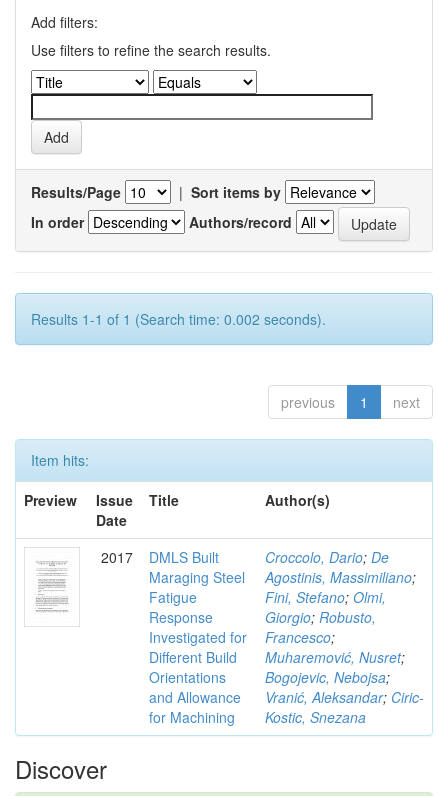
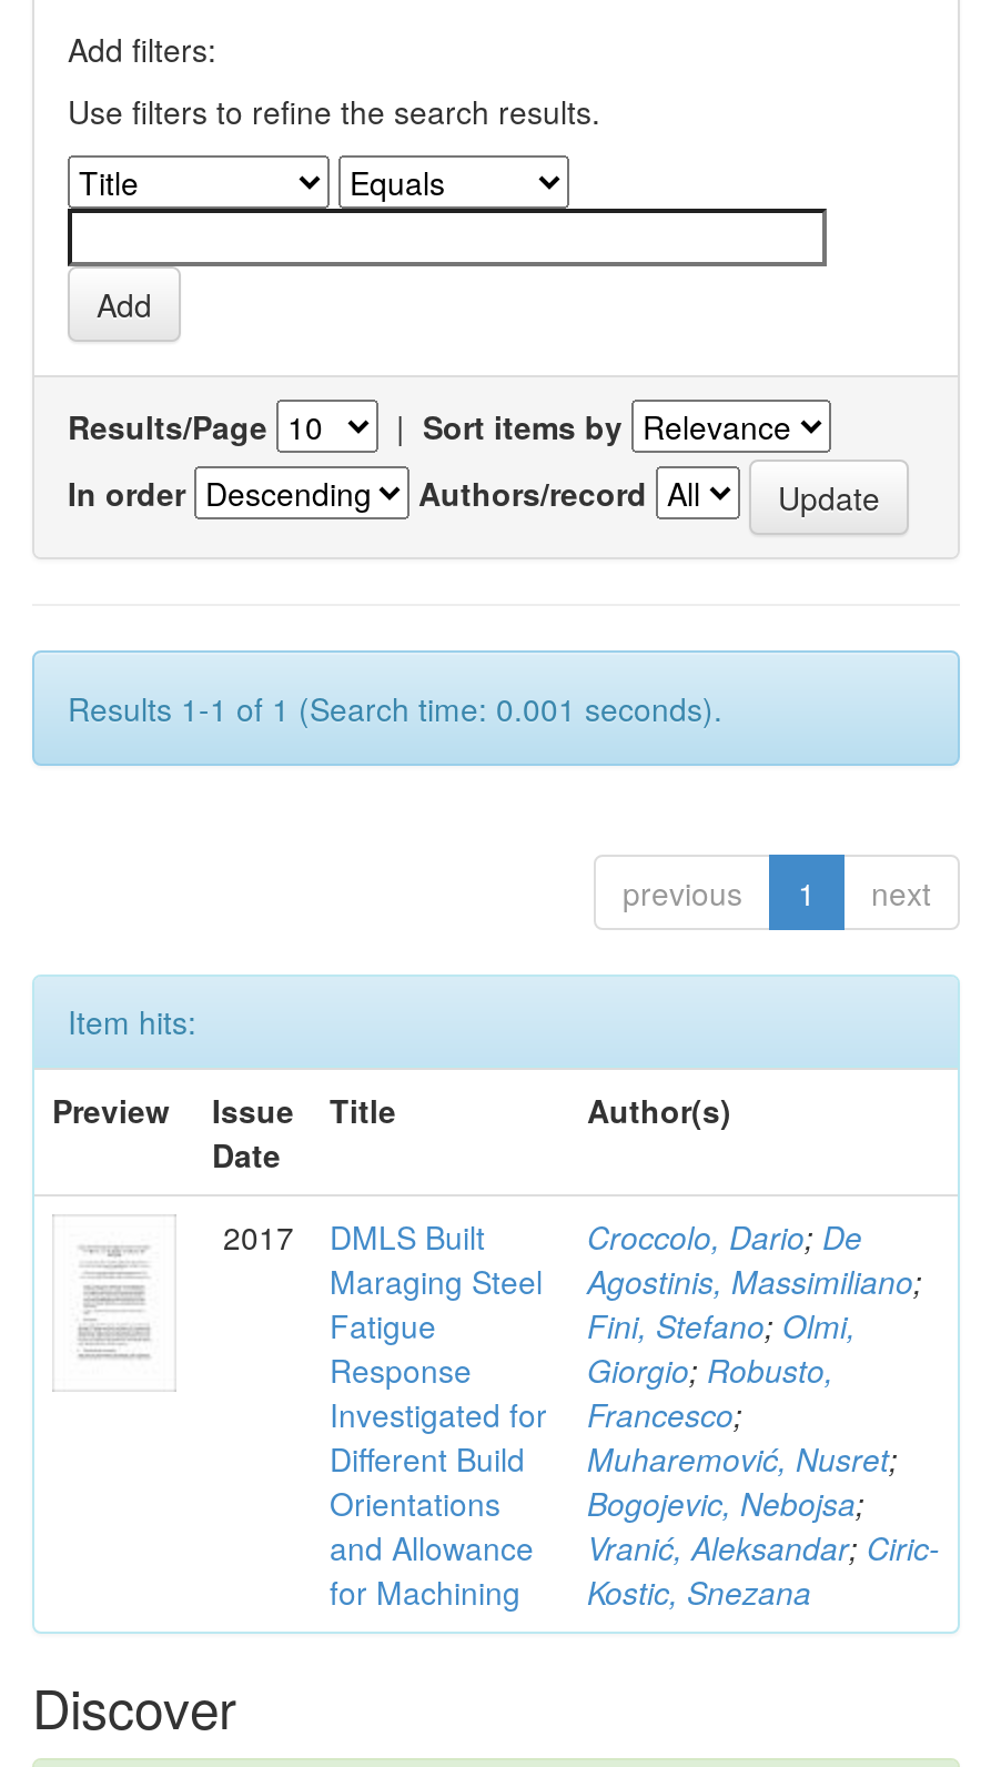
[31,309,326,329] Results 1-1 of 1 (Search time: 0.002 seconds). -> [68,686,722,730] Results 1-1 of 1 (Search time: 0.001 seconds).

